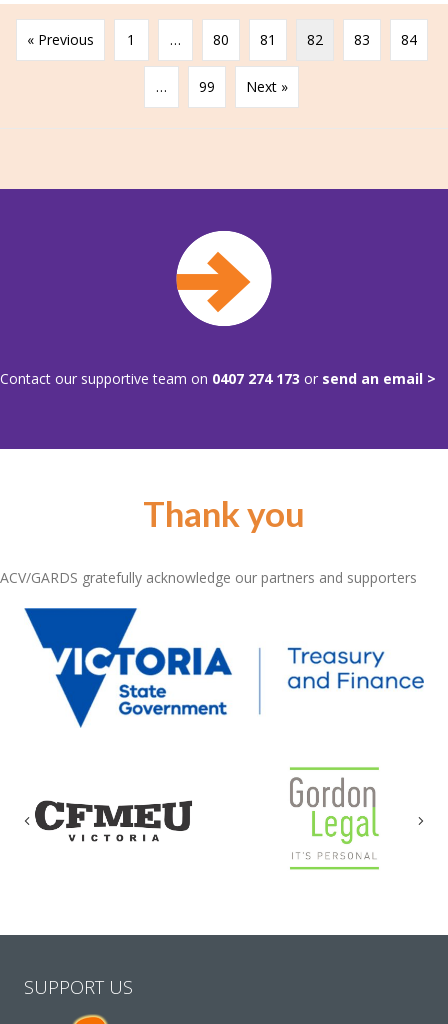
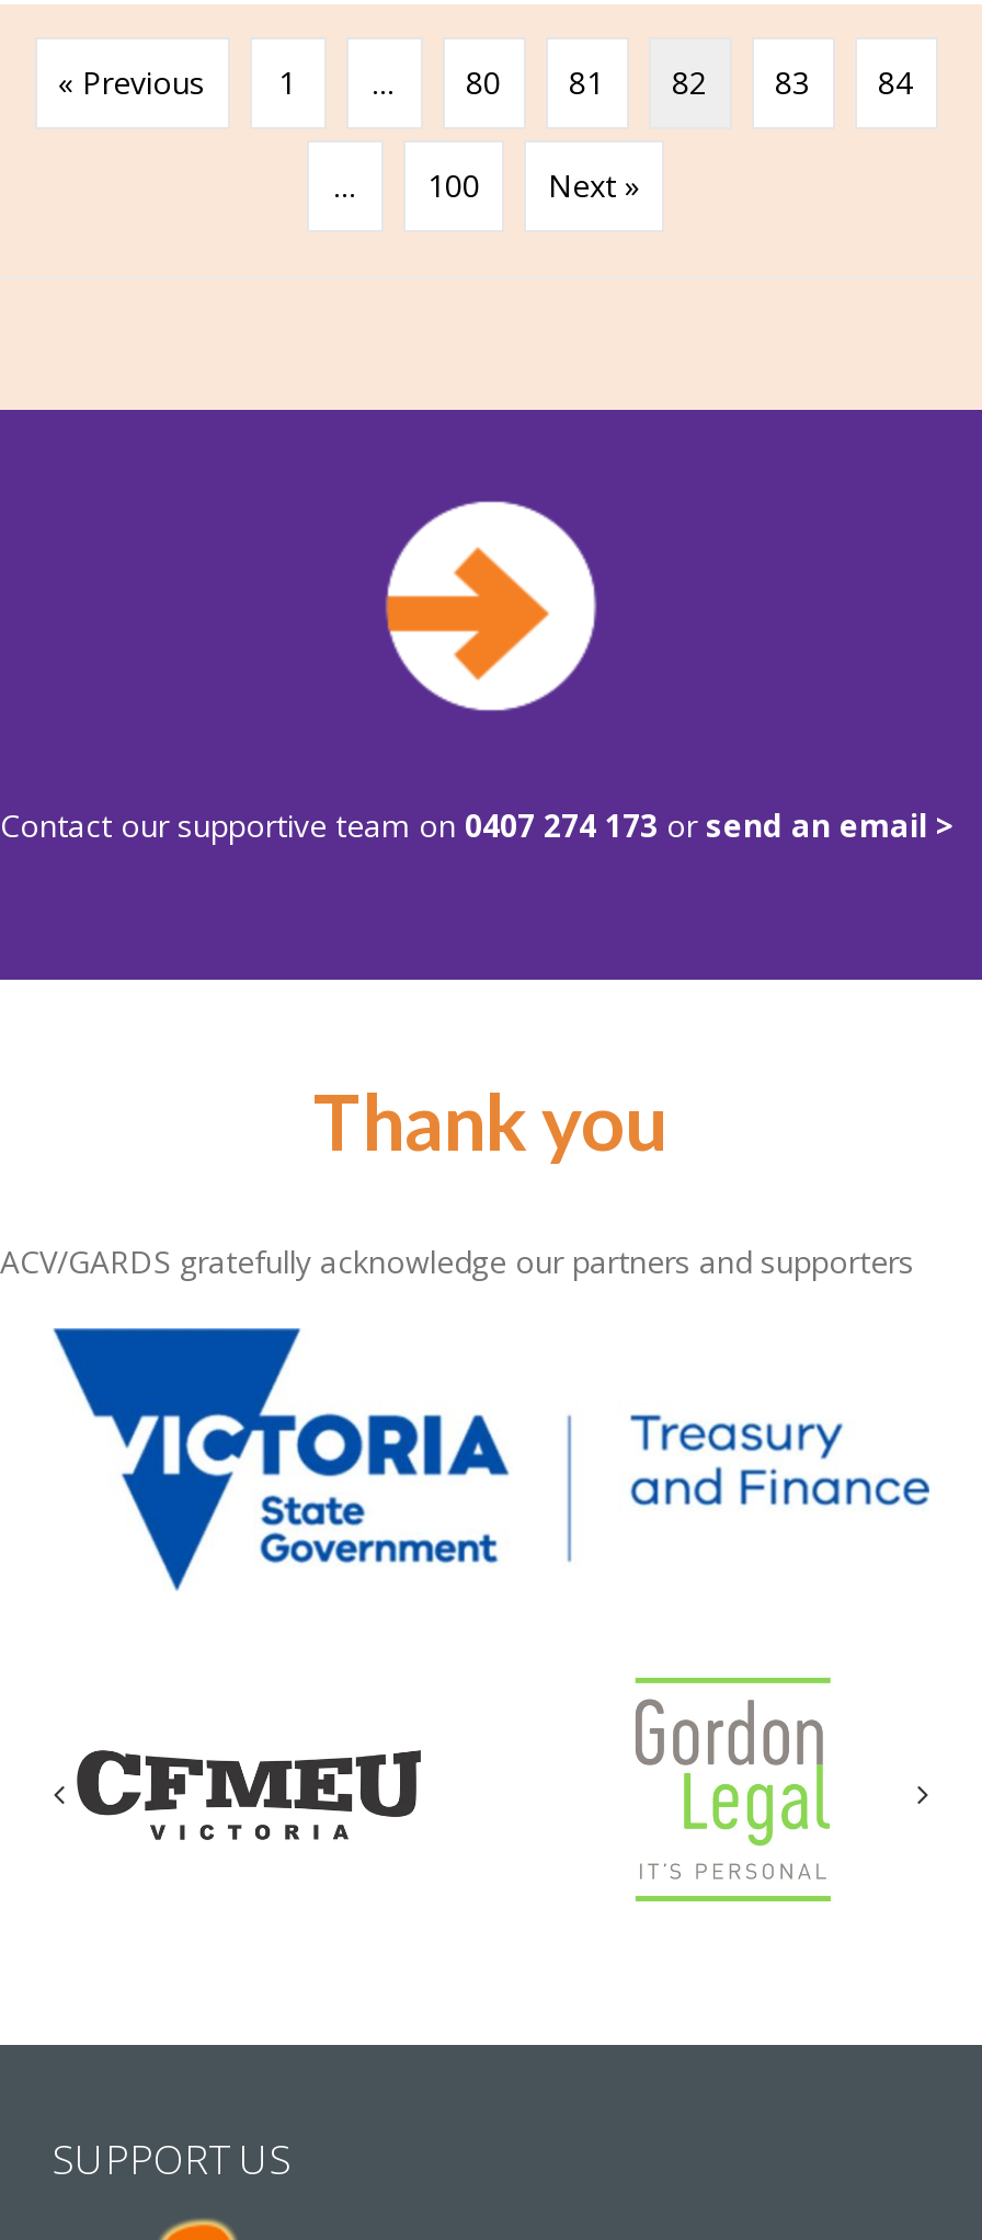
[199,77,215,96] 99 -> [427,164,480,206] 100

